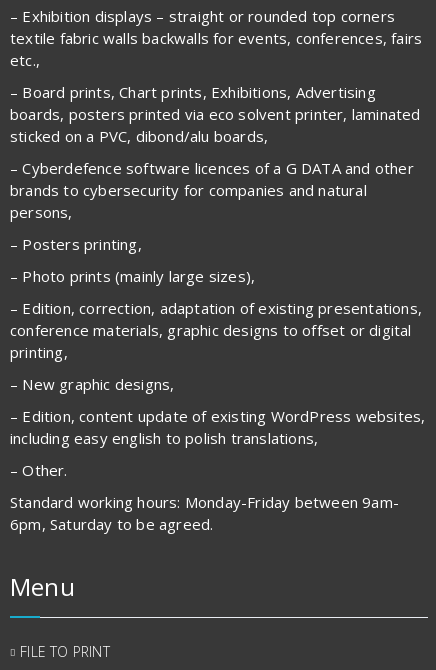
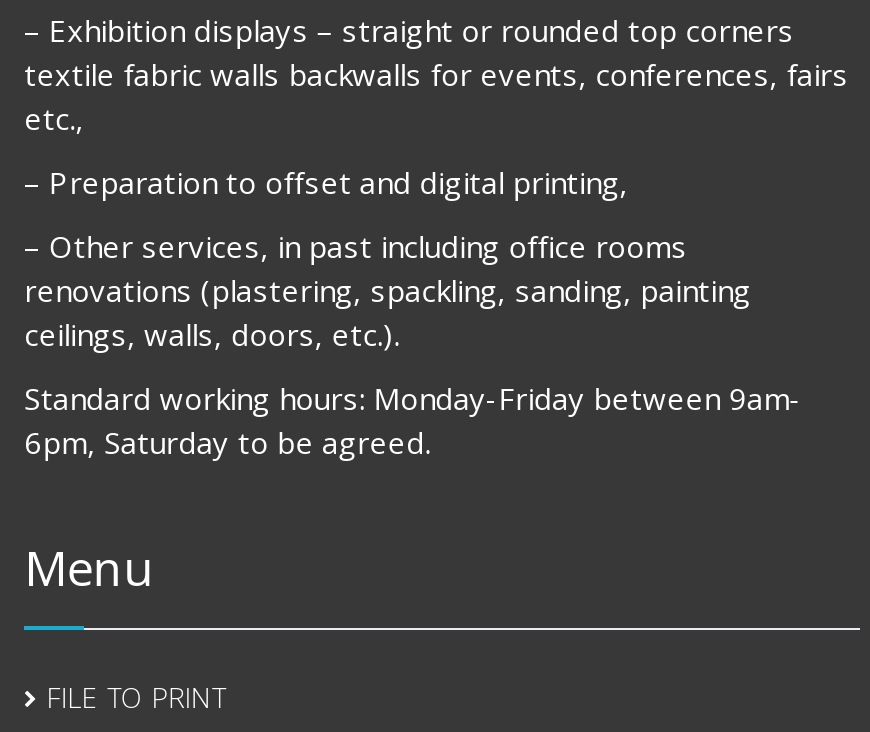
[10,82,425,480] – Board prints, Chart prints, Exhibitions, Advertising | boards, posters printed via eco solvent printer, laminated | sticked on a PVC, dibond/alu boards, | – Cyberdefence software licences of a G DATA and other | brands to cybersecurity for companies and natural | persons, | – Posters printing, | – Photo prints (mainly large sizes), | – Edition, correction, adaptation of existing presentations, | conference materials, graphic designs to offset or digital | printing, | – New graphic designs, | – Edition, content update of existing WordPress websites, | including easy english to polish translations, | – Other. -> [24,162,751,354] – Preparation to offset and digital printing, | – Other services, in past including office rooms | renovations (plastering, spackling, sanding, painting | ceilings, walls, doors, etc.).

